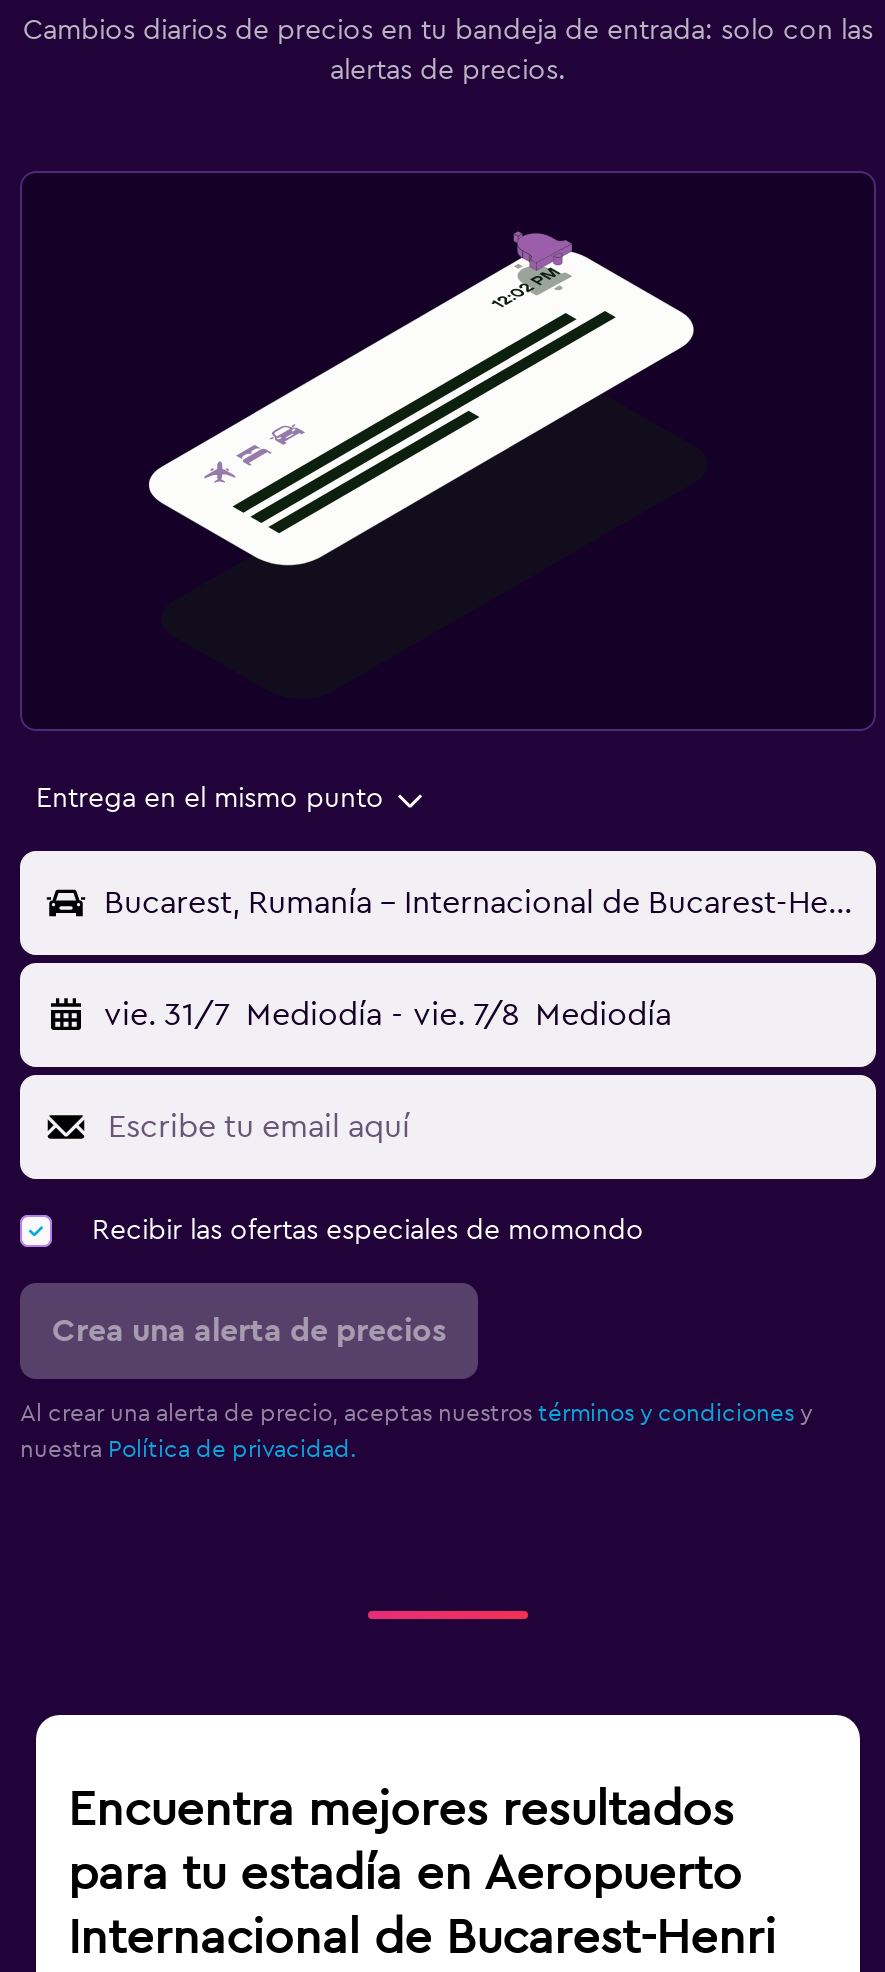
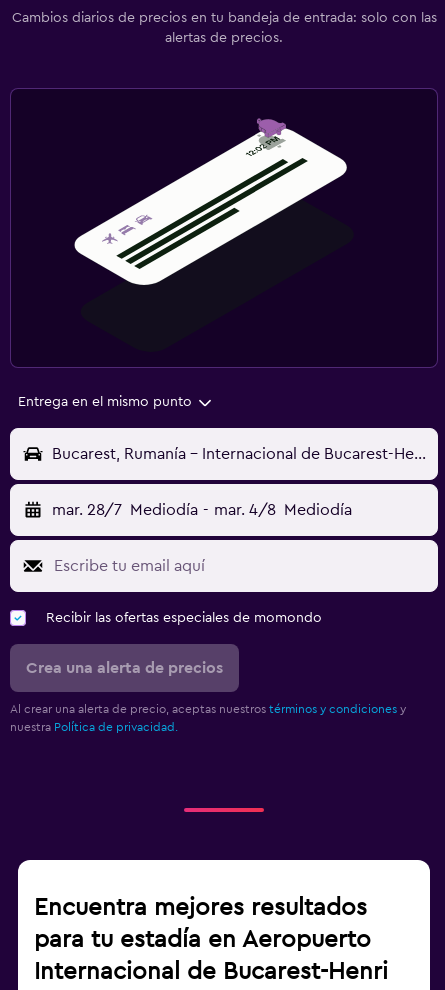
[104,1000,671,1032] vie. 31/7 Mediodía - vie. 7/8 Mediodía -> [52,502,352,518] mar. 28/7 Mediodía - mar. 4/8 Mediodía

